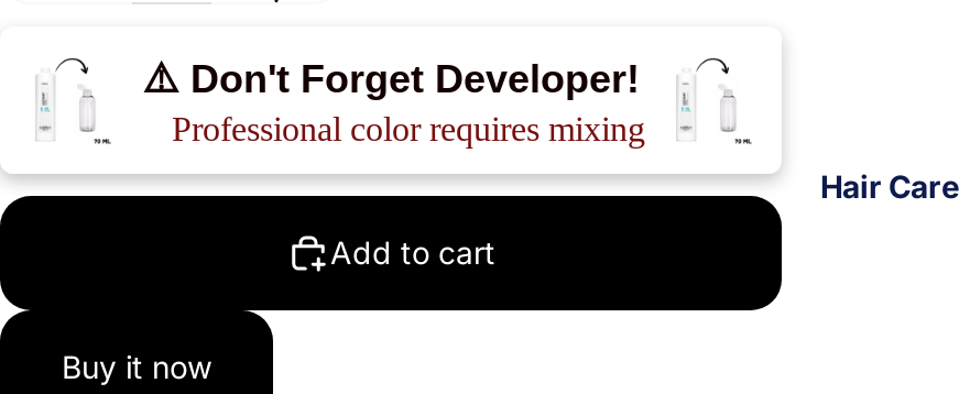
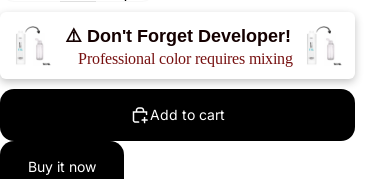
[820,168,959,205] Hair Care -> none

